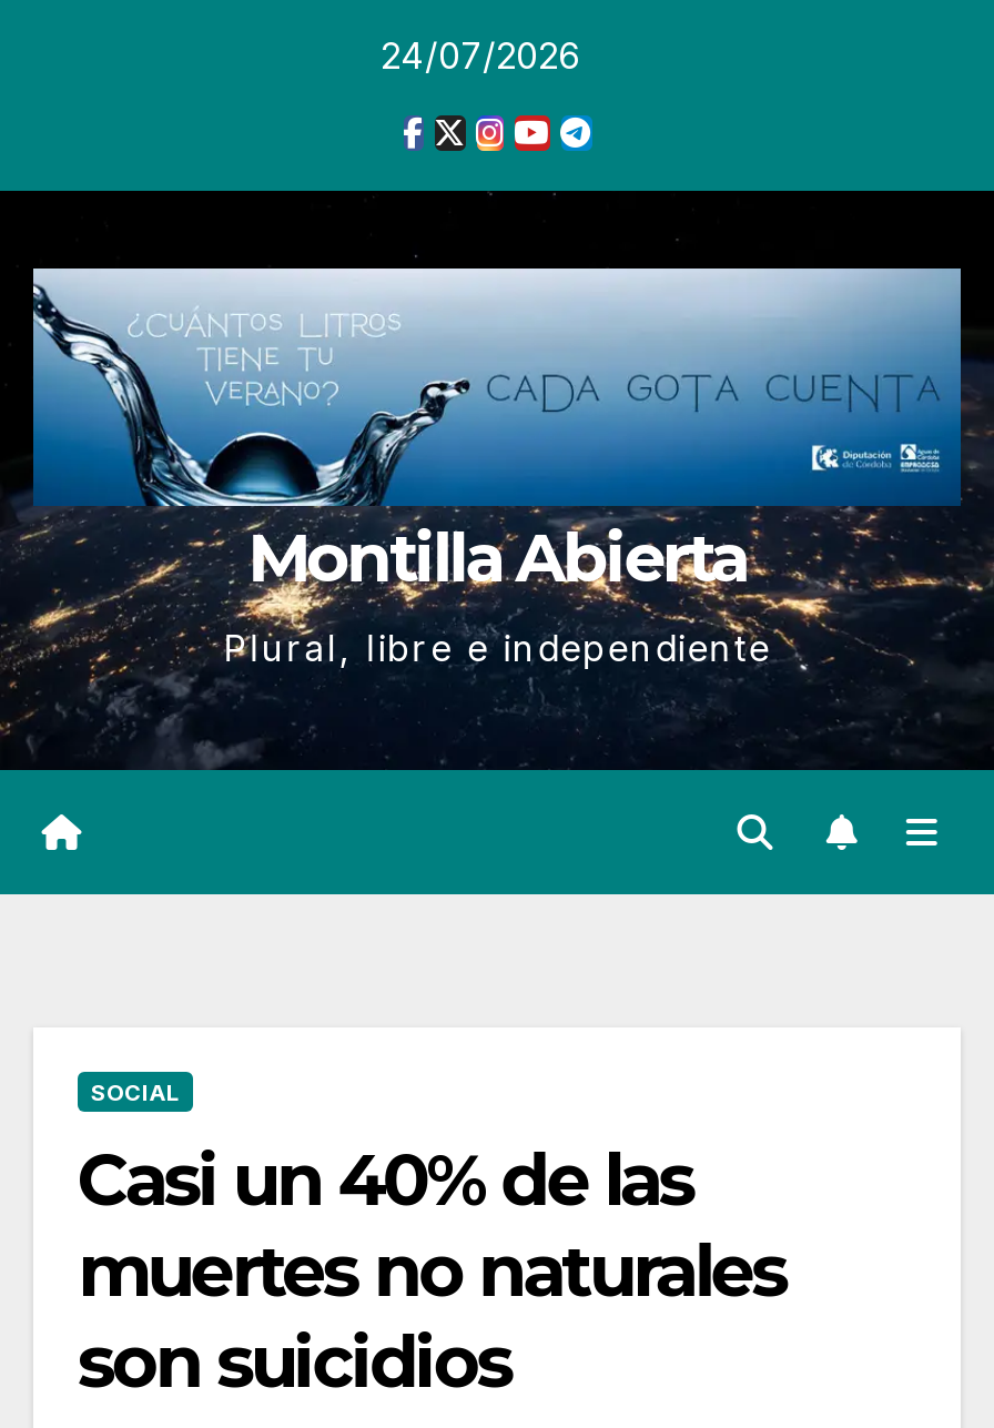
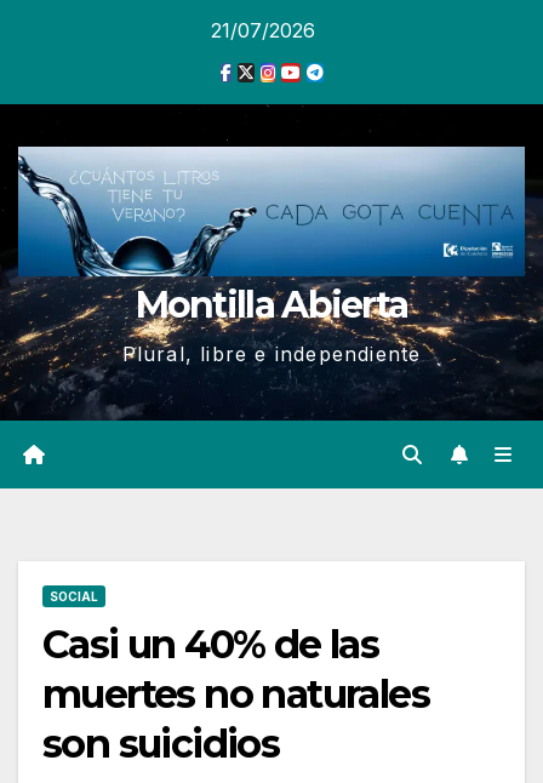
[381,33,580,78] 24/07/2026 -> [210,18,315,42] 21/07/2026

